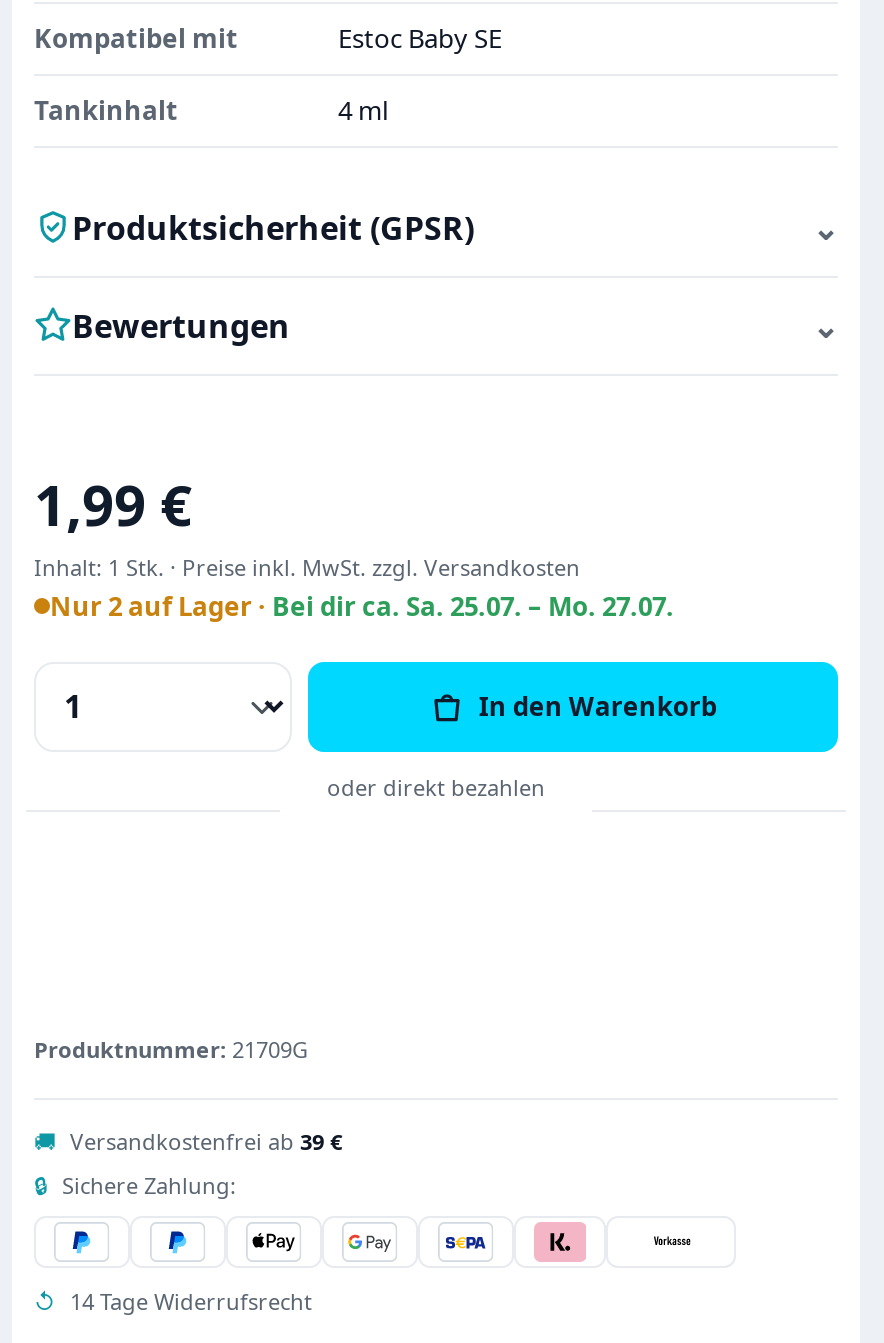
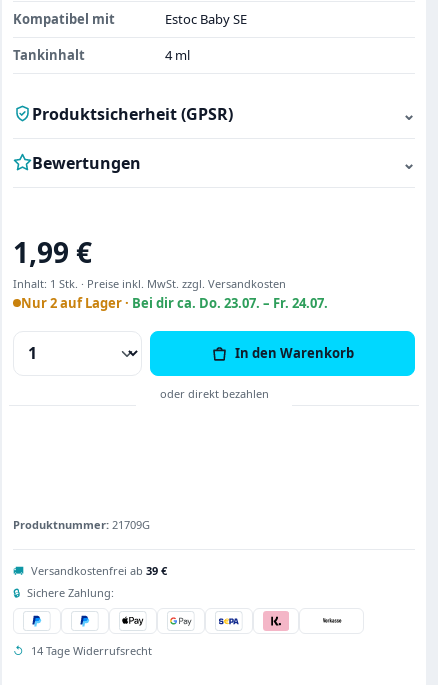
[50,587,674,623] Nur 2 auf Lager · Bei dir ca. Sa. 25.07. – Mo. 27.07. -> [21,294,328,312] Nur 2 auf Lager · Bei dir ca. Do. 23.07. – Fr. 24.07.

